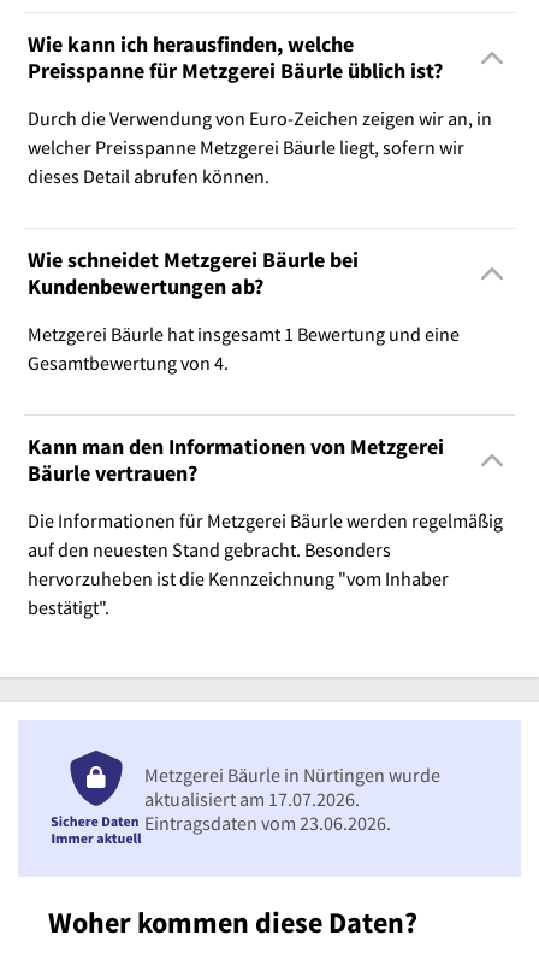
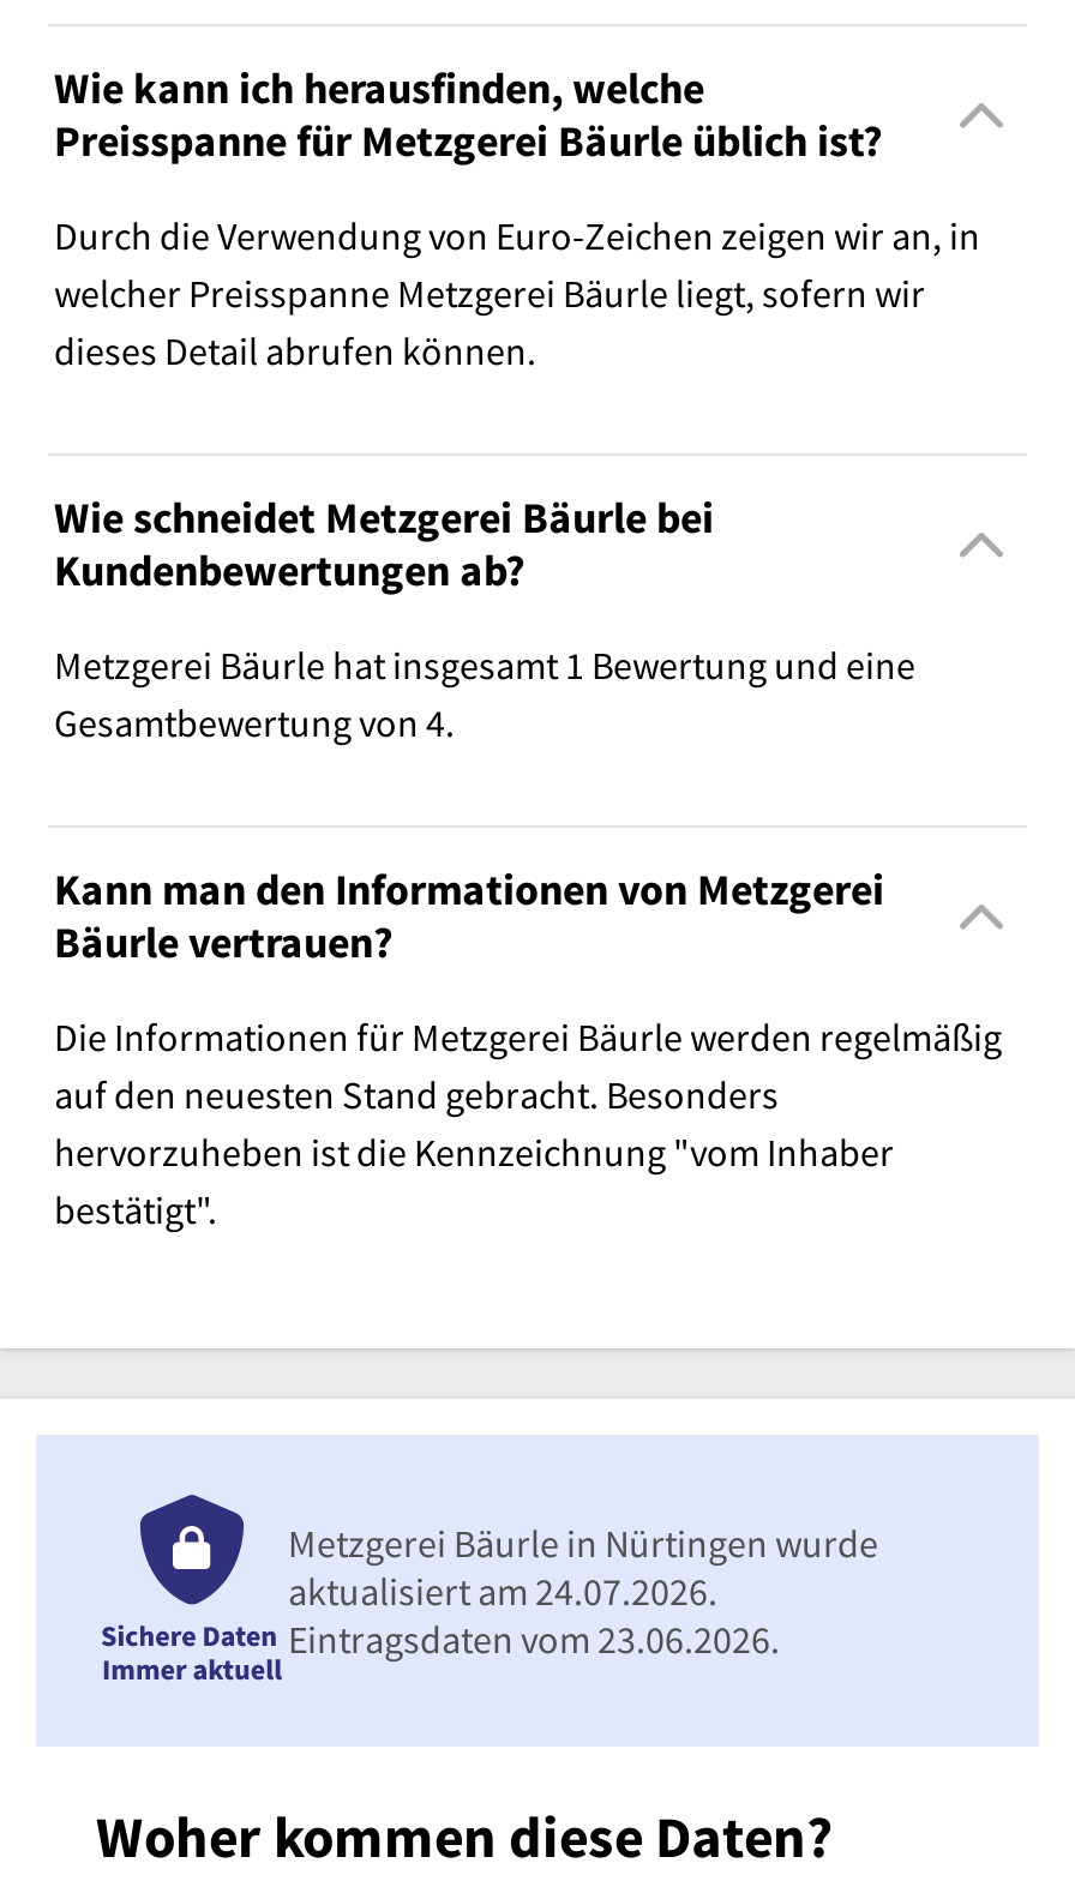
[144,787,360,811] aktualisiert am 17.07.2026. -> [288,1567,717,1615] aktualisiert am 24.07.2026.

